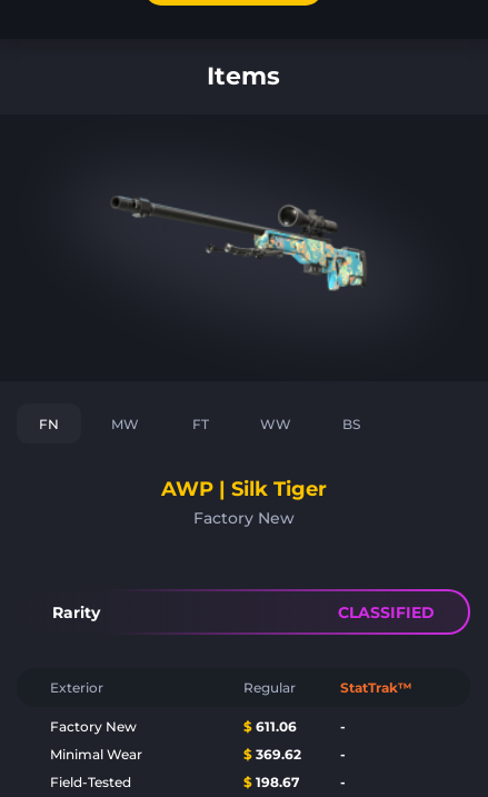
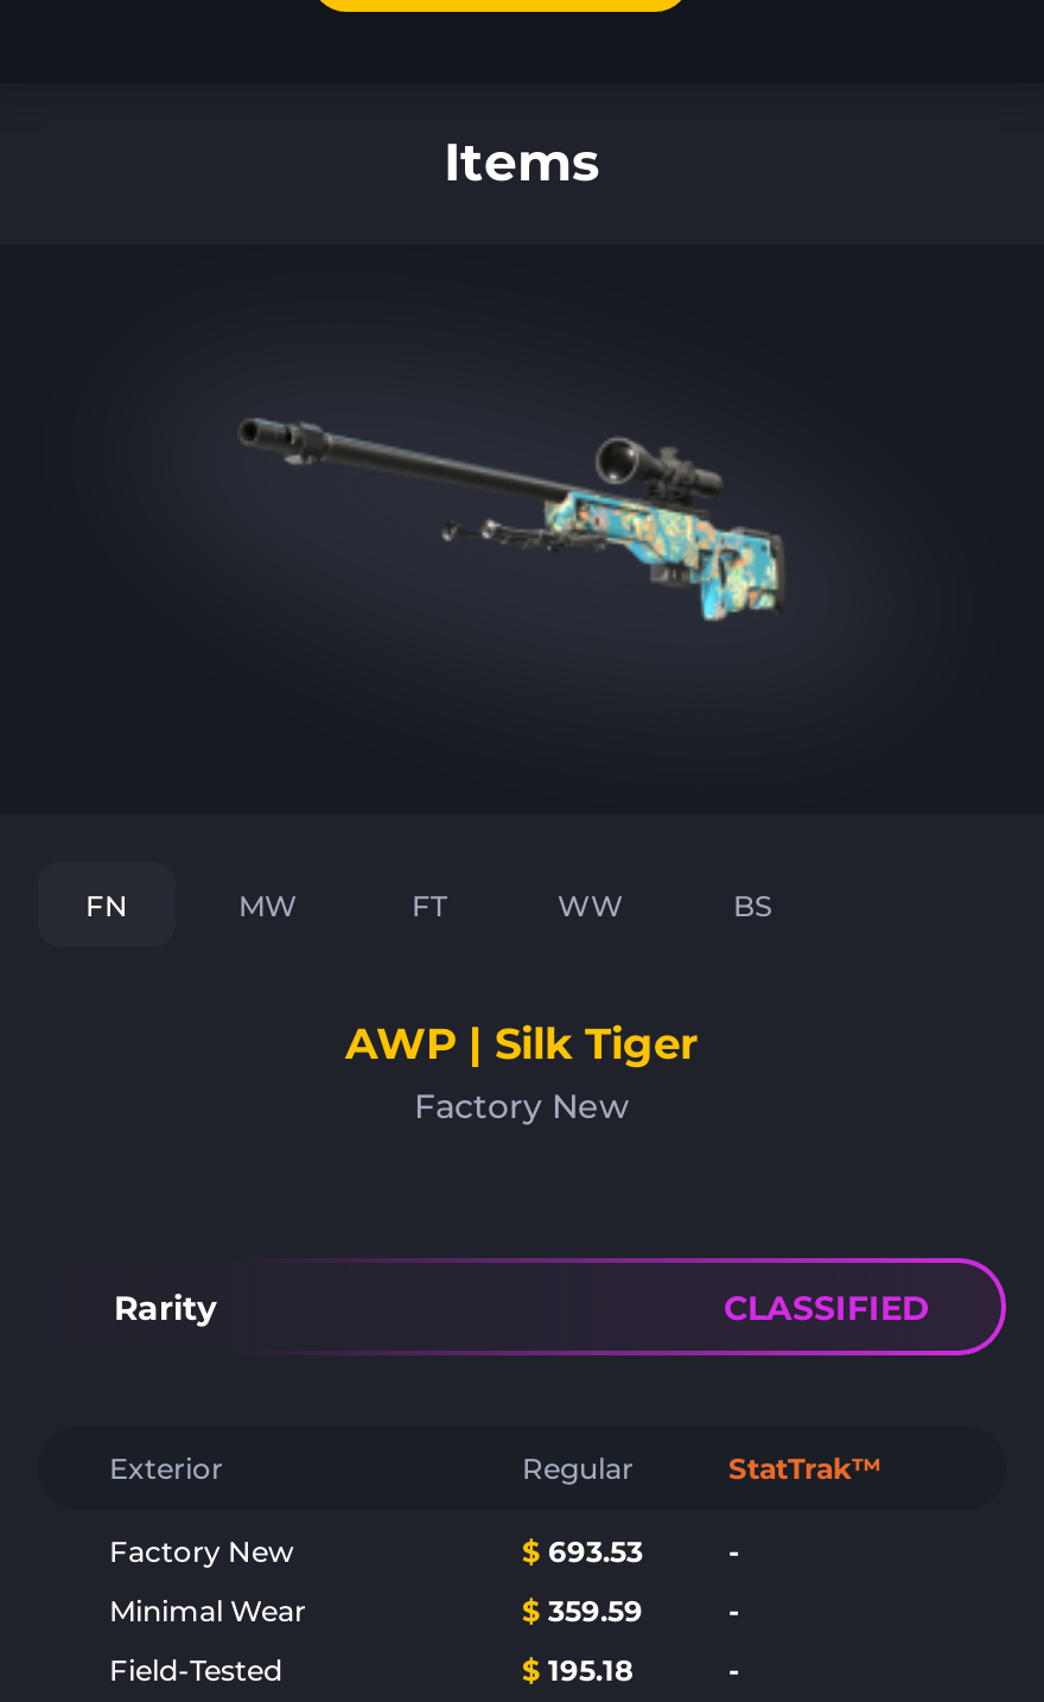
[243,718,297,735] $611.06 -> [522,1533,643,1569] $693.53
[243,746,301,763] $369.62 -> [522,1593,643,1628] $359.59
[243,774,299,790] $198.67 -> [522,1652,634,1688] $195.18

